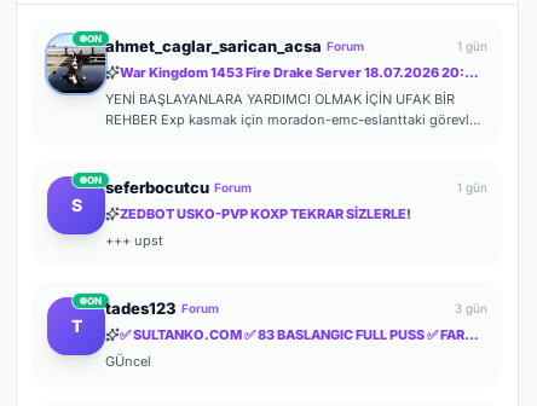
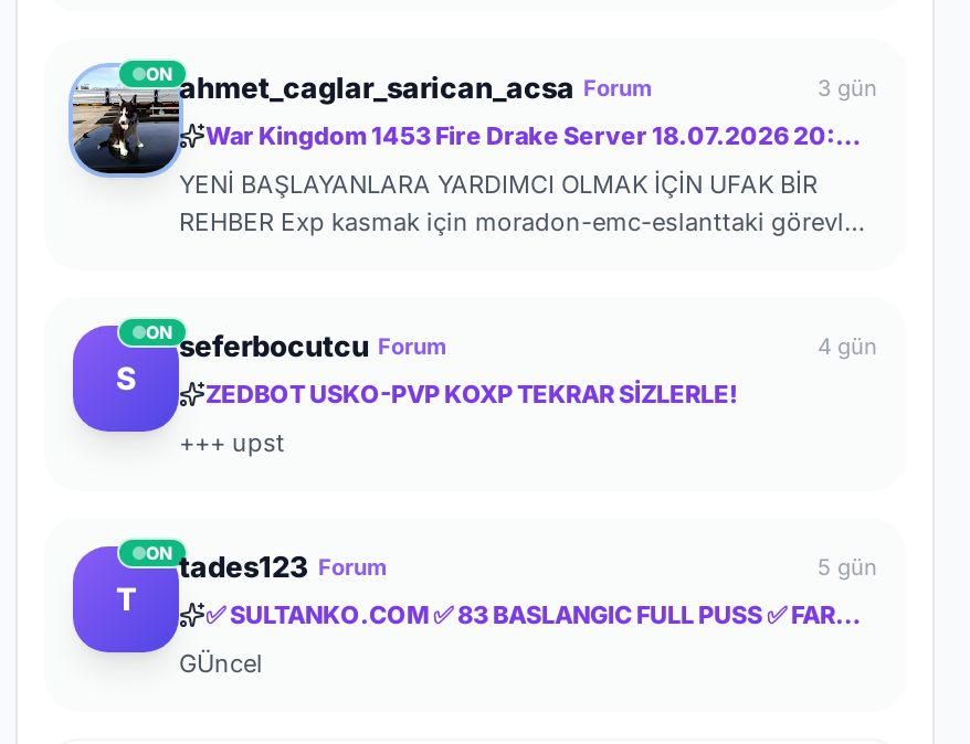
[457,39,487,53] 1 gün -> [818,73,877,100] 3 gün
[457,180,487,195] 1 gün -> [818,331,877,358] 4 gün
[455,301,487,315] 3 gün -> [818,552,877,579] 5 gün

